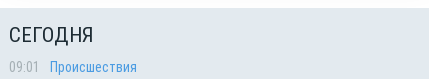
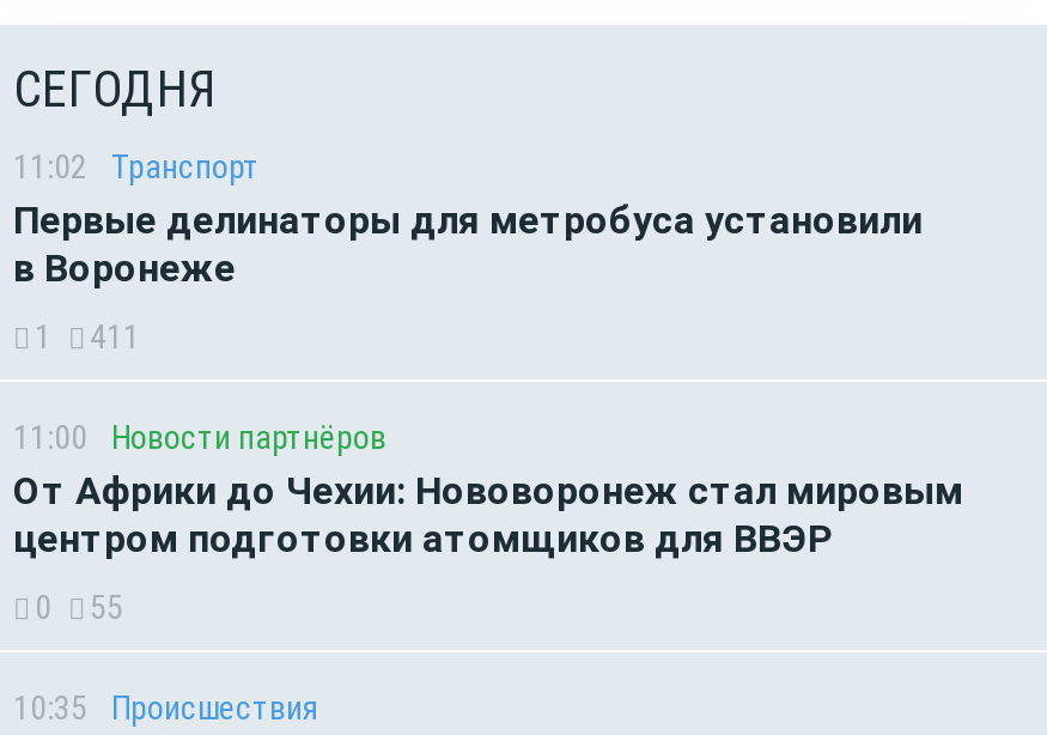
[9,59,40,75] 09:01 -> [13,147,963,726] 11:02 | Транспорт | Первые делинаторы для метробуса установили | в Воронеже | 1 | 411 | 11:00 | Новости партнёров | От Африки до Чехии: Нововоронеж стал мировым | центром подготовки атомщиков для ВВЭР | 0 | 55 | 10:35

